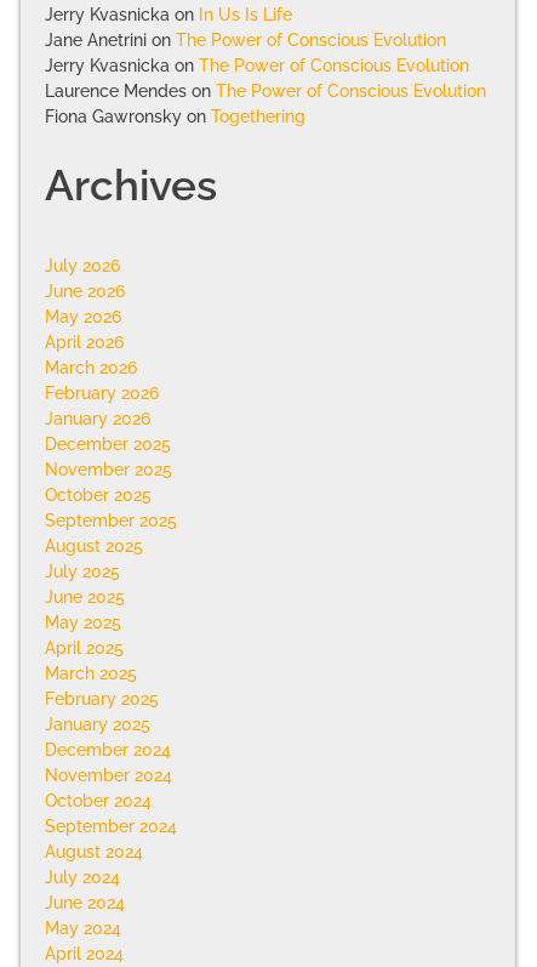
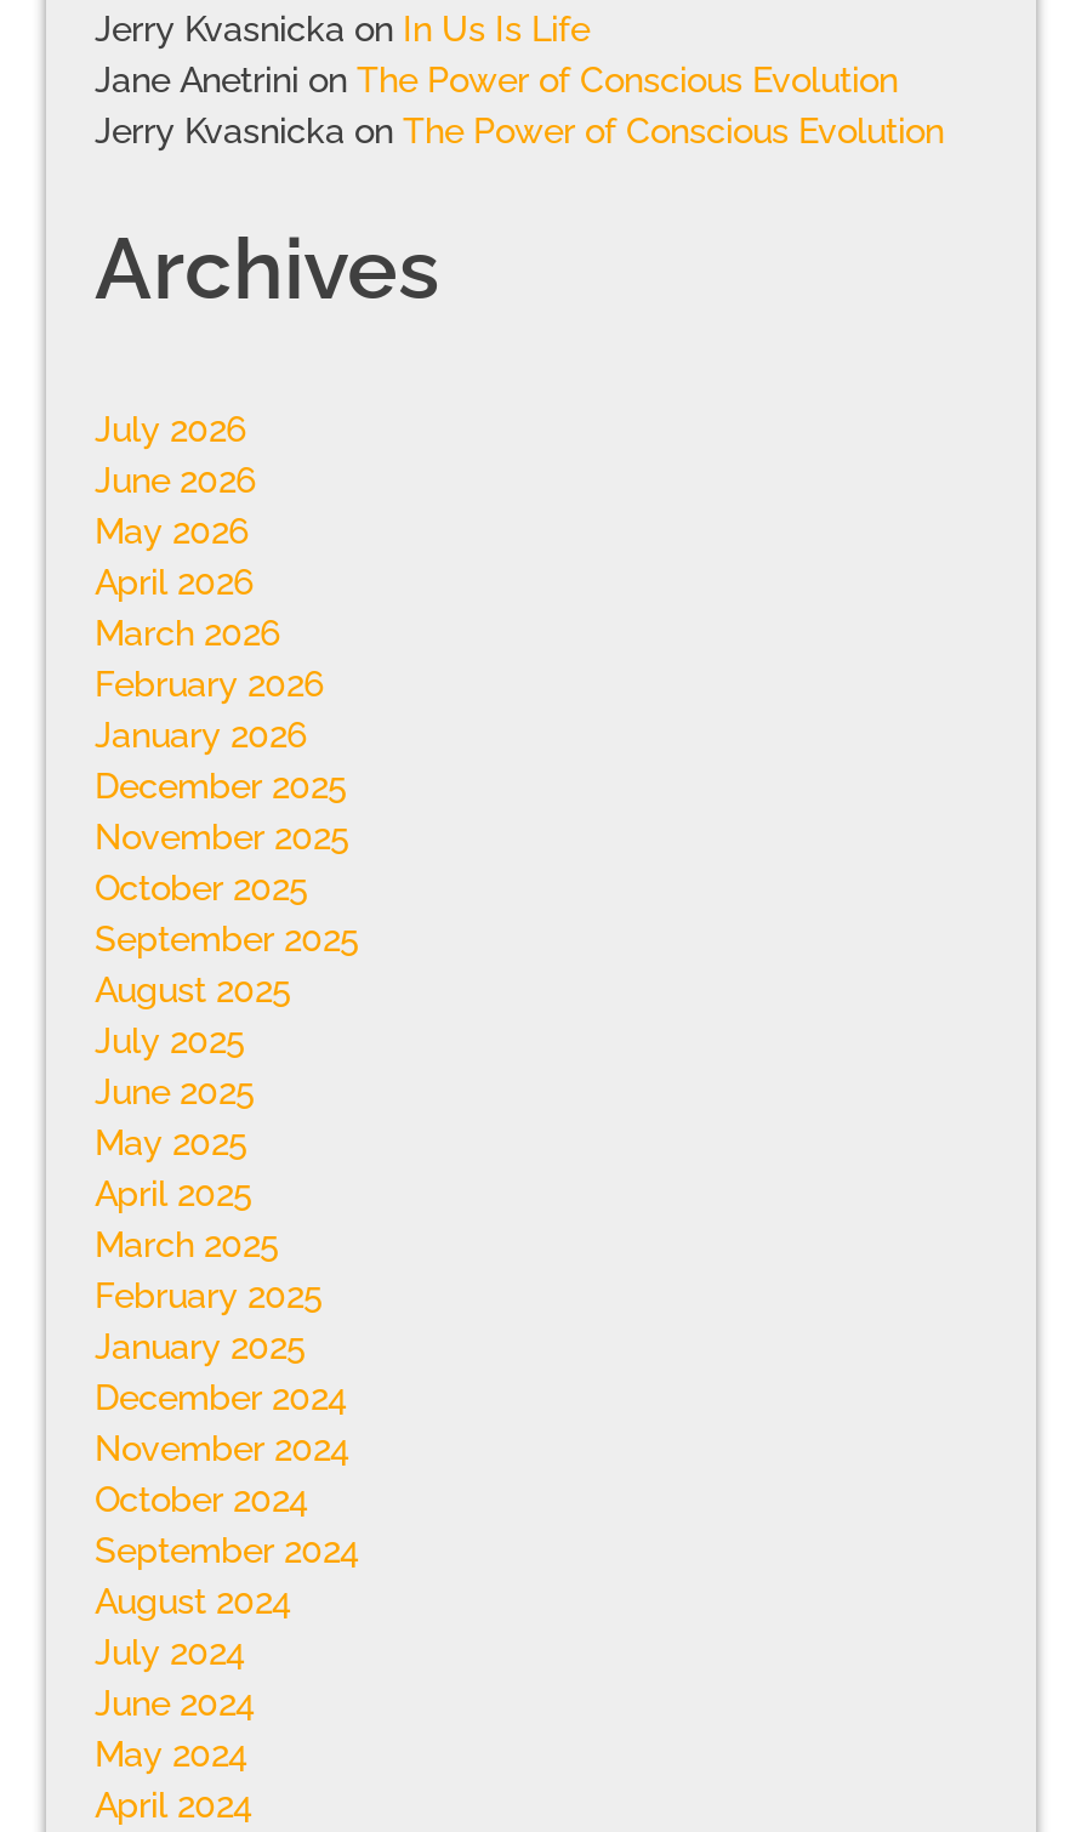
[45,80,486,126] Laurence Mendes on The Power of Conscious Evolution | Fiona Gawronsky on Togethering -> none

